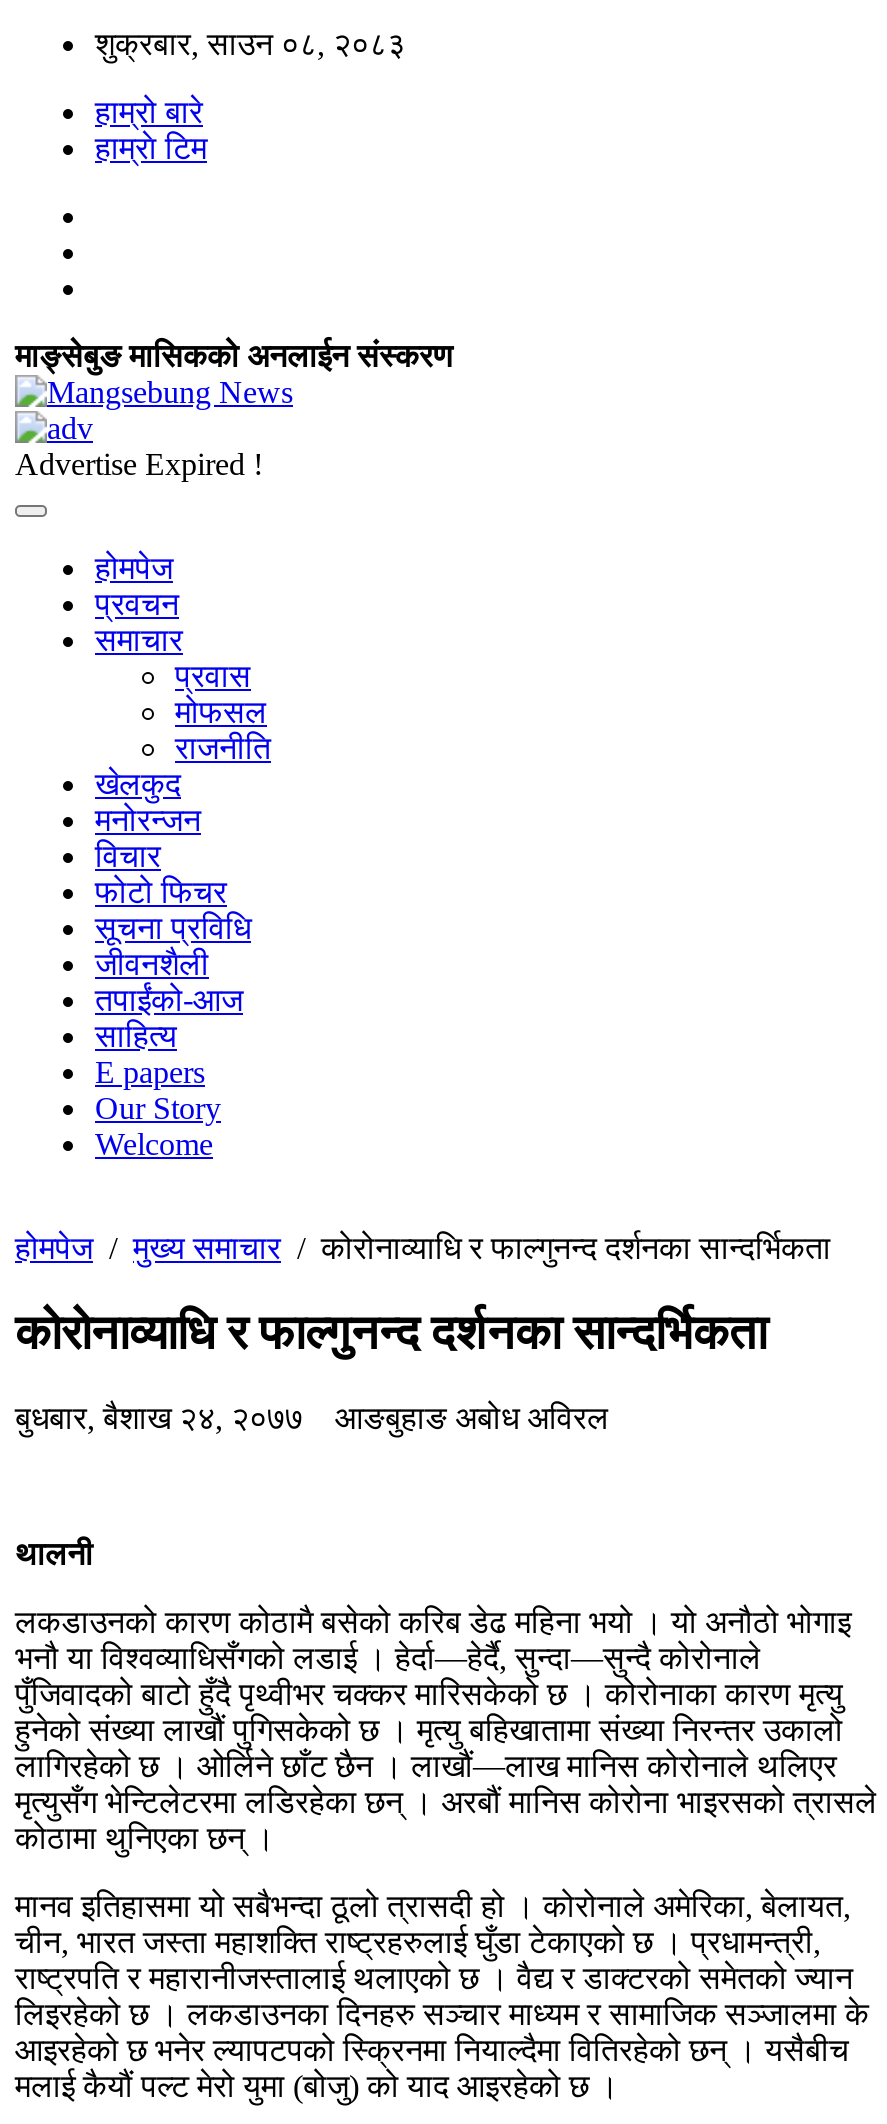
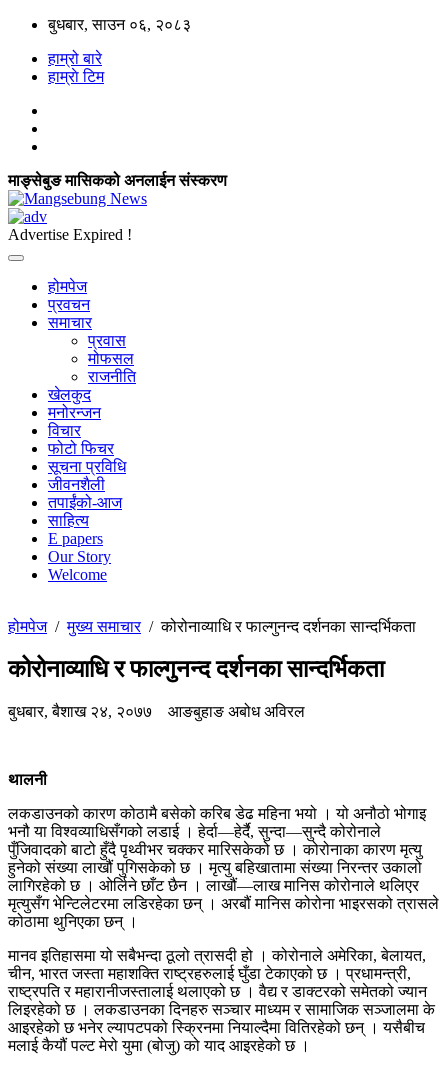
[95,27,405,61] शुक्रबार, साउन ०८, २०८३ -> [48,16,191,33] बुधबार, साउन ०६, २०८३

